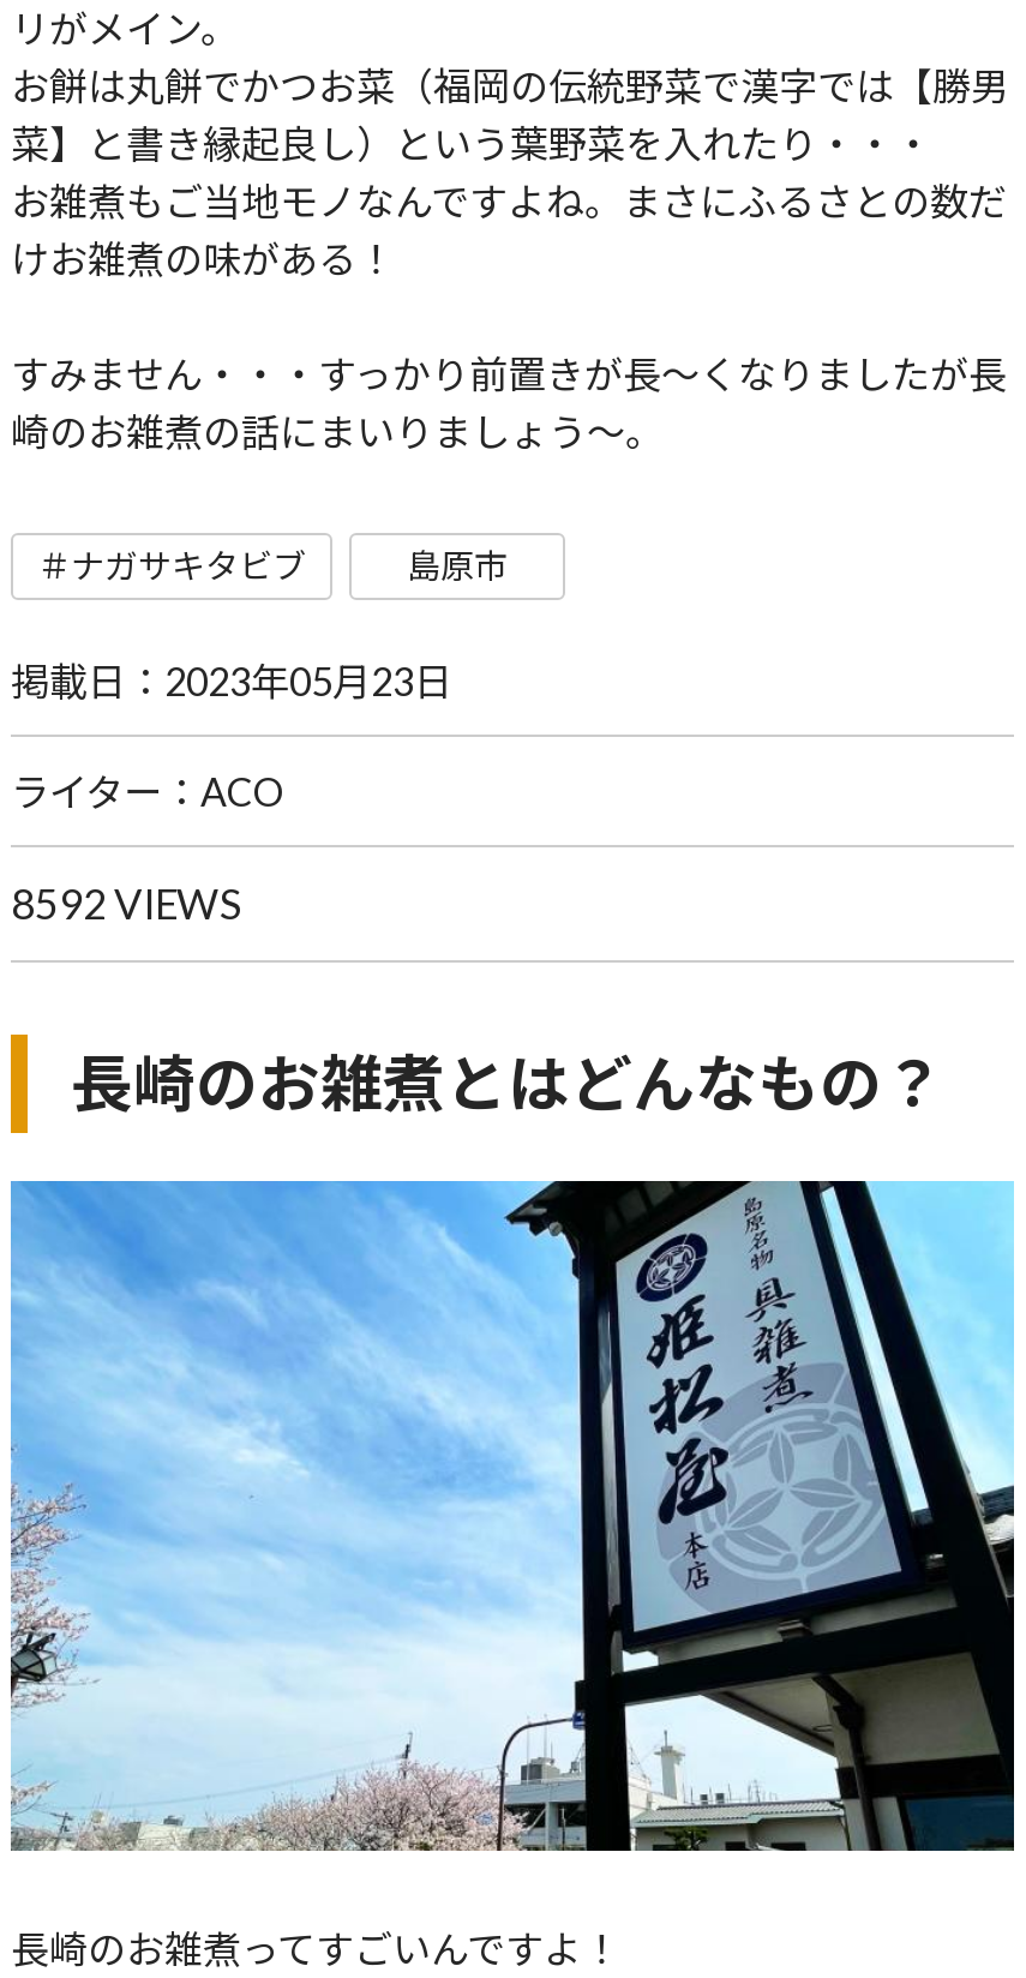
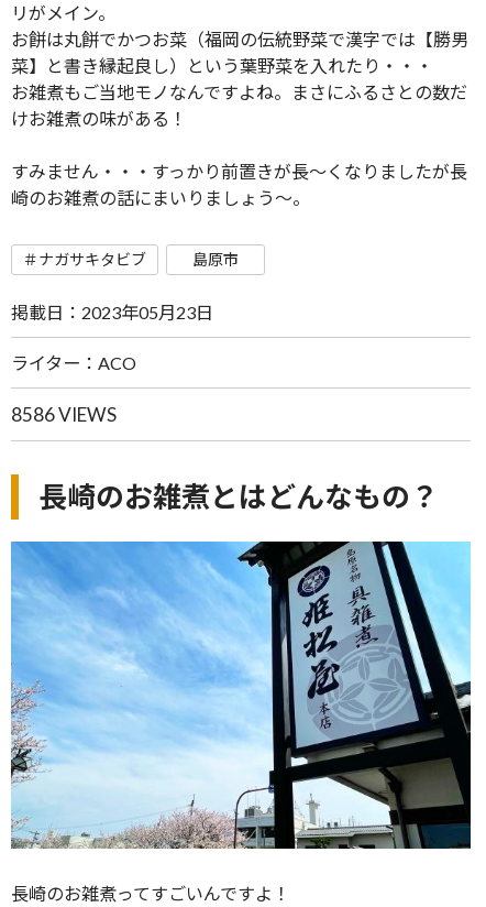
[11,880,241,930] 8592 VIEWS -> [11,403,117,426] 8586 VIEWS

